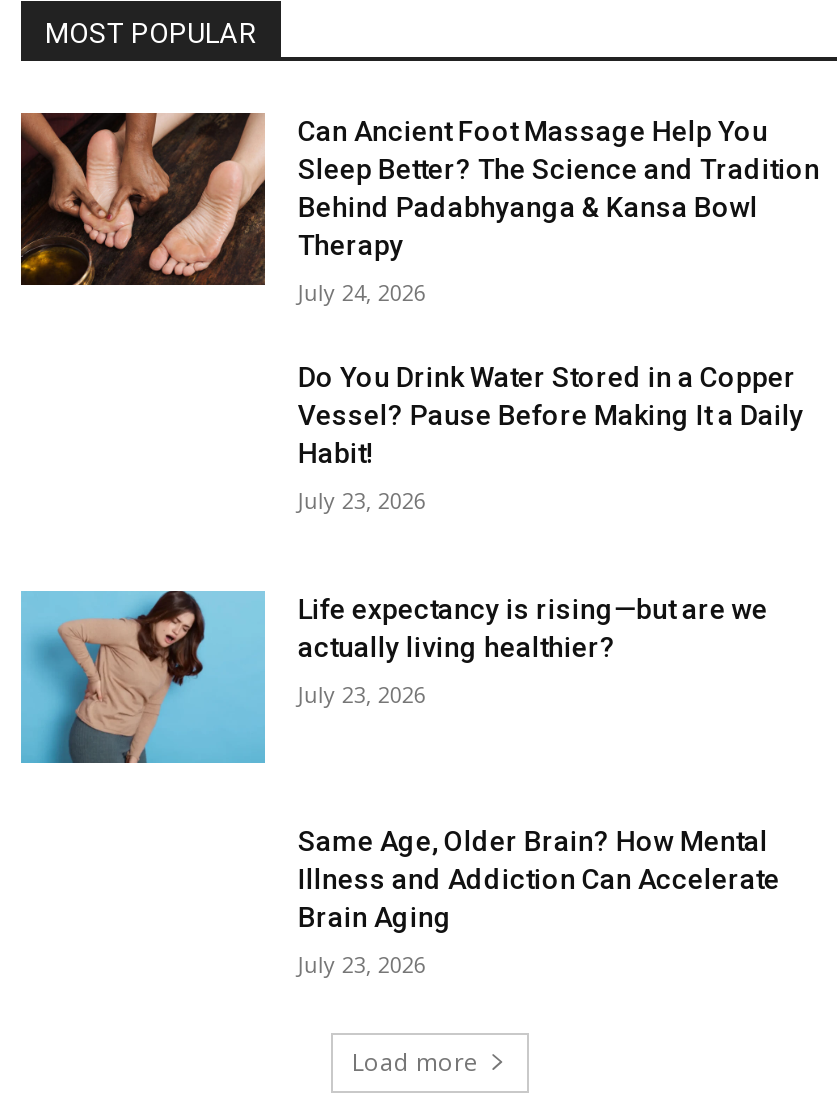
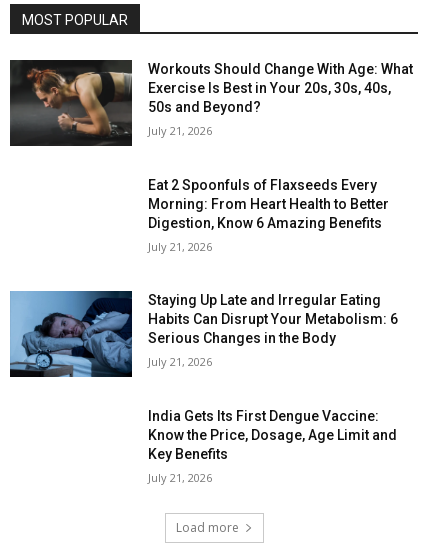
[19,110,820,288] [image] | Can Ancient Foot Massage Help You | Sleep Better? The Science and Tradition | Behind Padabhyanga & Kansa Bowl | Therapy -> [10,59,413,147] [image] | Workouts Should Change With Age: What | Exercise Is Best in Your 20s, 30s, 40s, | 50s and Beyond?
[298,278,426,308] July 24, 2026 -> [148,123,212,138] July 21, 2026
[298,362,804,470] Do You Drink Water Stored in a Copper | Vessel? Pause Before Making It a Daily | Habit! -> [148,177,389,231] Eat 2 Spoonfuls of Flaxseeds Every | Morning: From Heart Health to Better | Digestion, Know 6 Amazing Benefits
[298,486,426,516] July 23, 2026 -> [148,239,212,254] July 21, 2026
[19,590,768,764] [image] | Life expectancy is rising—but are we | actually living healthier? -> [9,290,398,378] [image] | Staying Up Late and Irregular Eating | Habits Can Disrupt Your Metabolism: 6 | Serious Changes in the Body
[298,680,426,710] July 23, 2026 -> [148,354,212,369] July 21, 2026
[298,825,780,933] Same Age, Older Brain? How Mental | Illness and Addiction Can Accelerate | Brain Aging -> [148,408,397,462] India Gets Its First Dengue Vaccine: | Know the Price, Dosage, Age Limit and | Key Benefits
[298,949,426,979] July 23, 2026 -> [148,470,212,485] July 21, 2026

